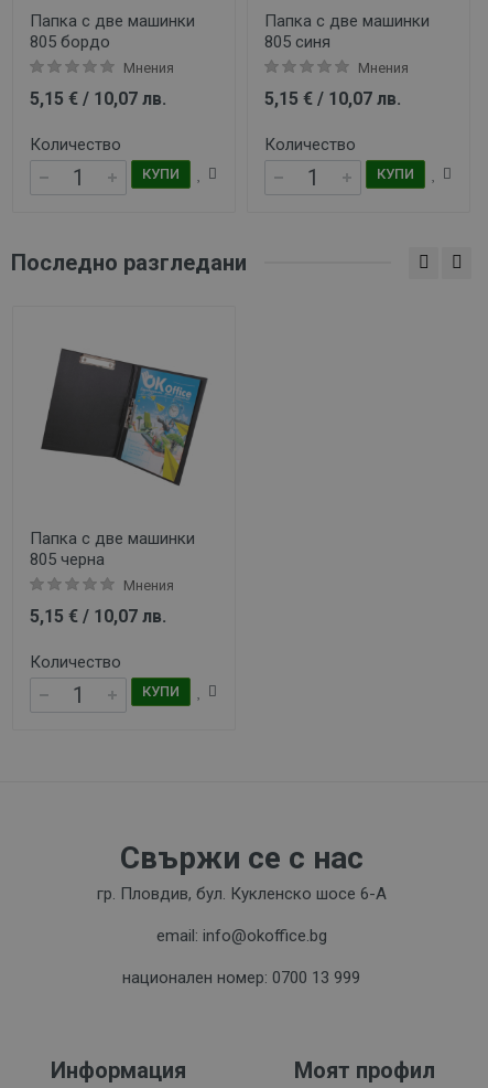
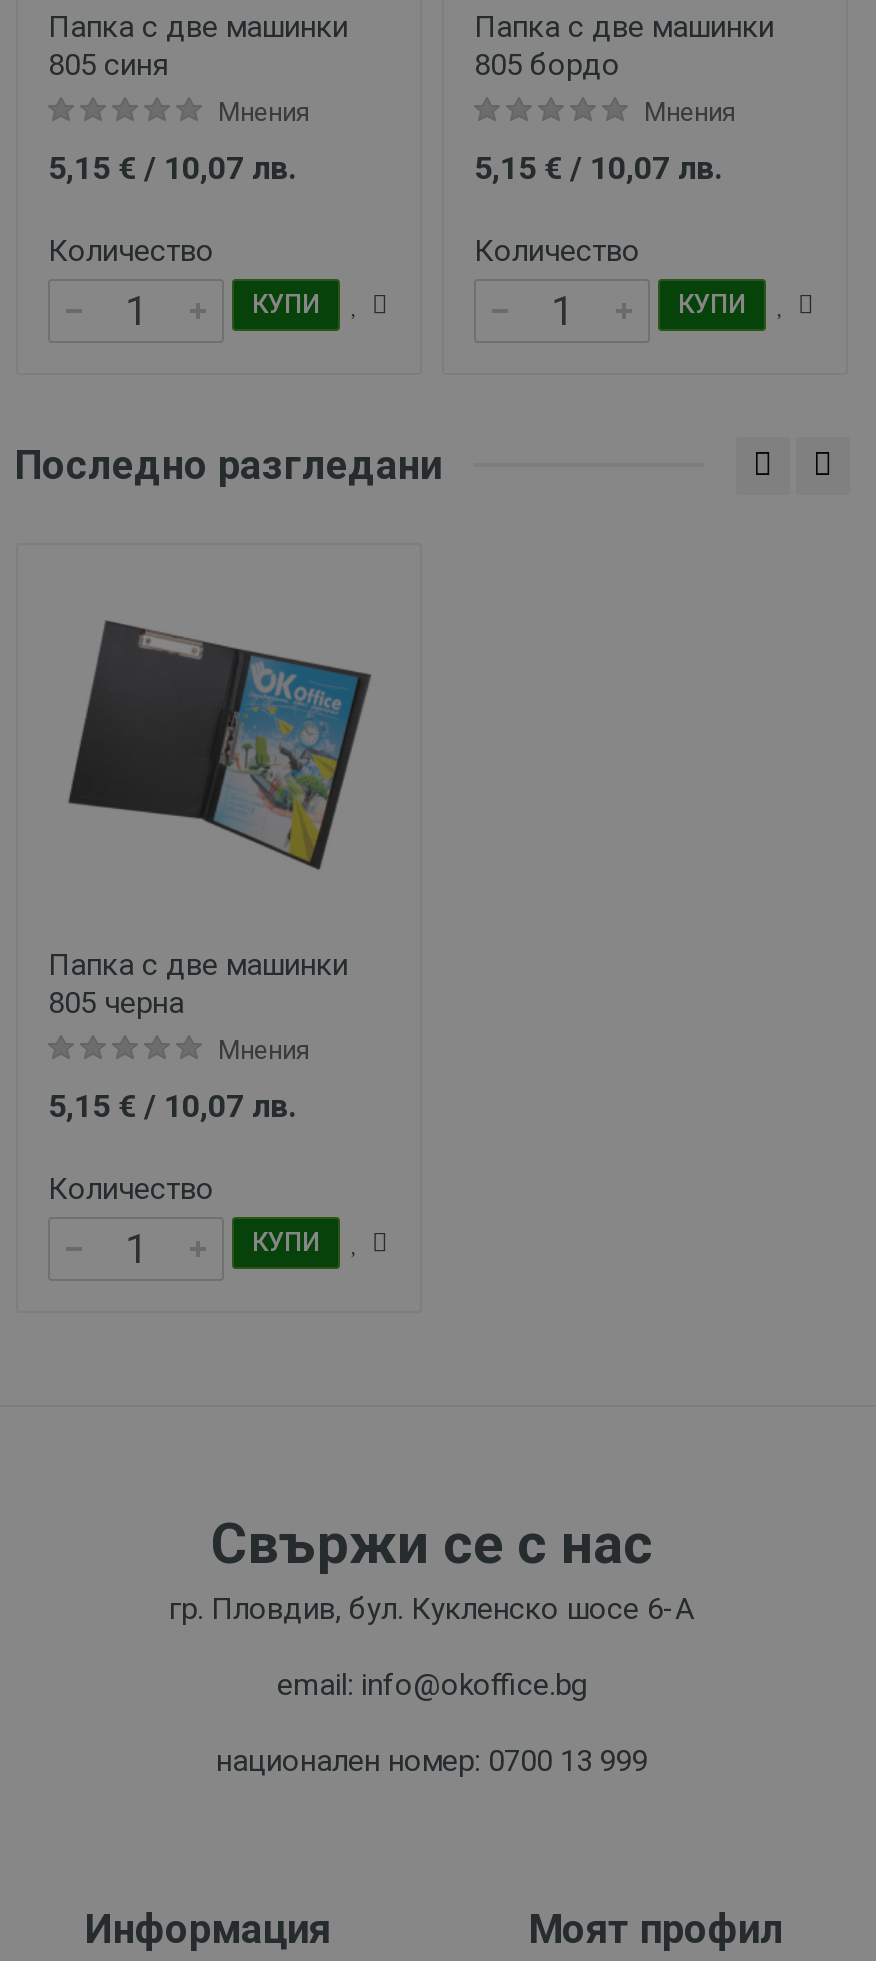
[30,32,110,52] 805 бордо -> [48,47,168,83] 805 синя
[264,32,330,52] 805 синя -> [474,47,620,83] 805 бордо

